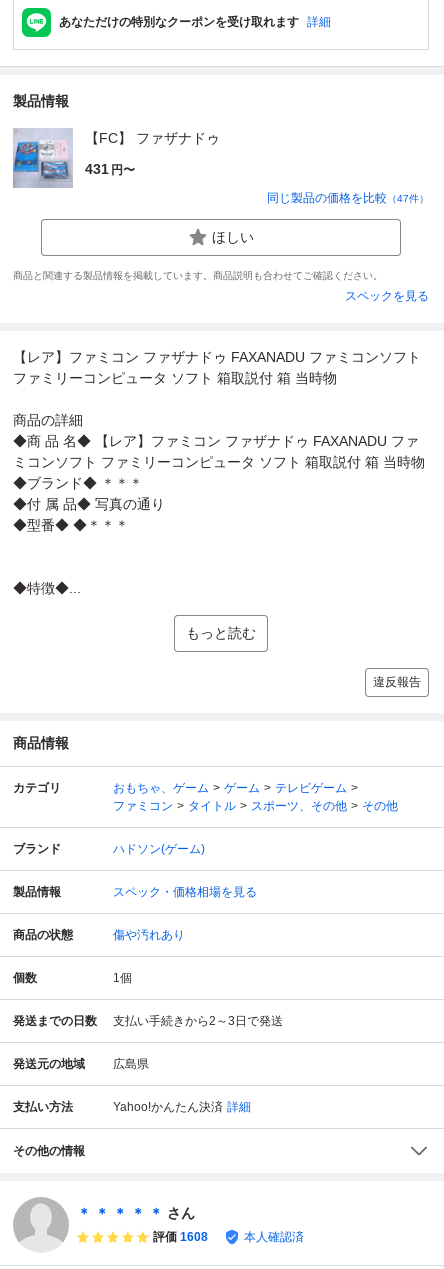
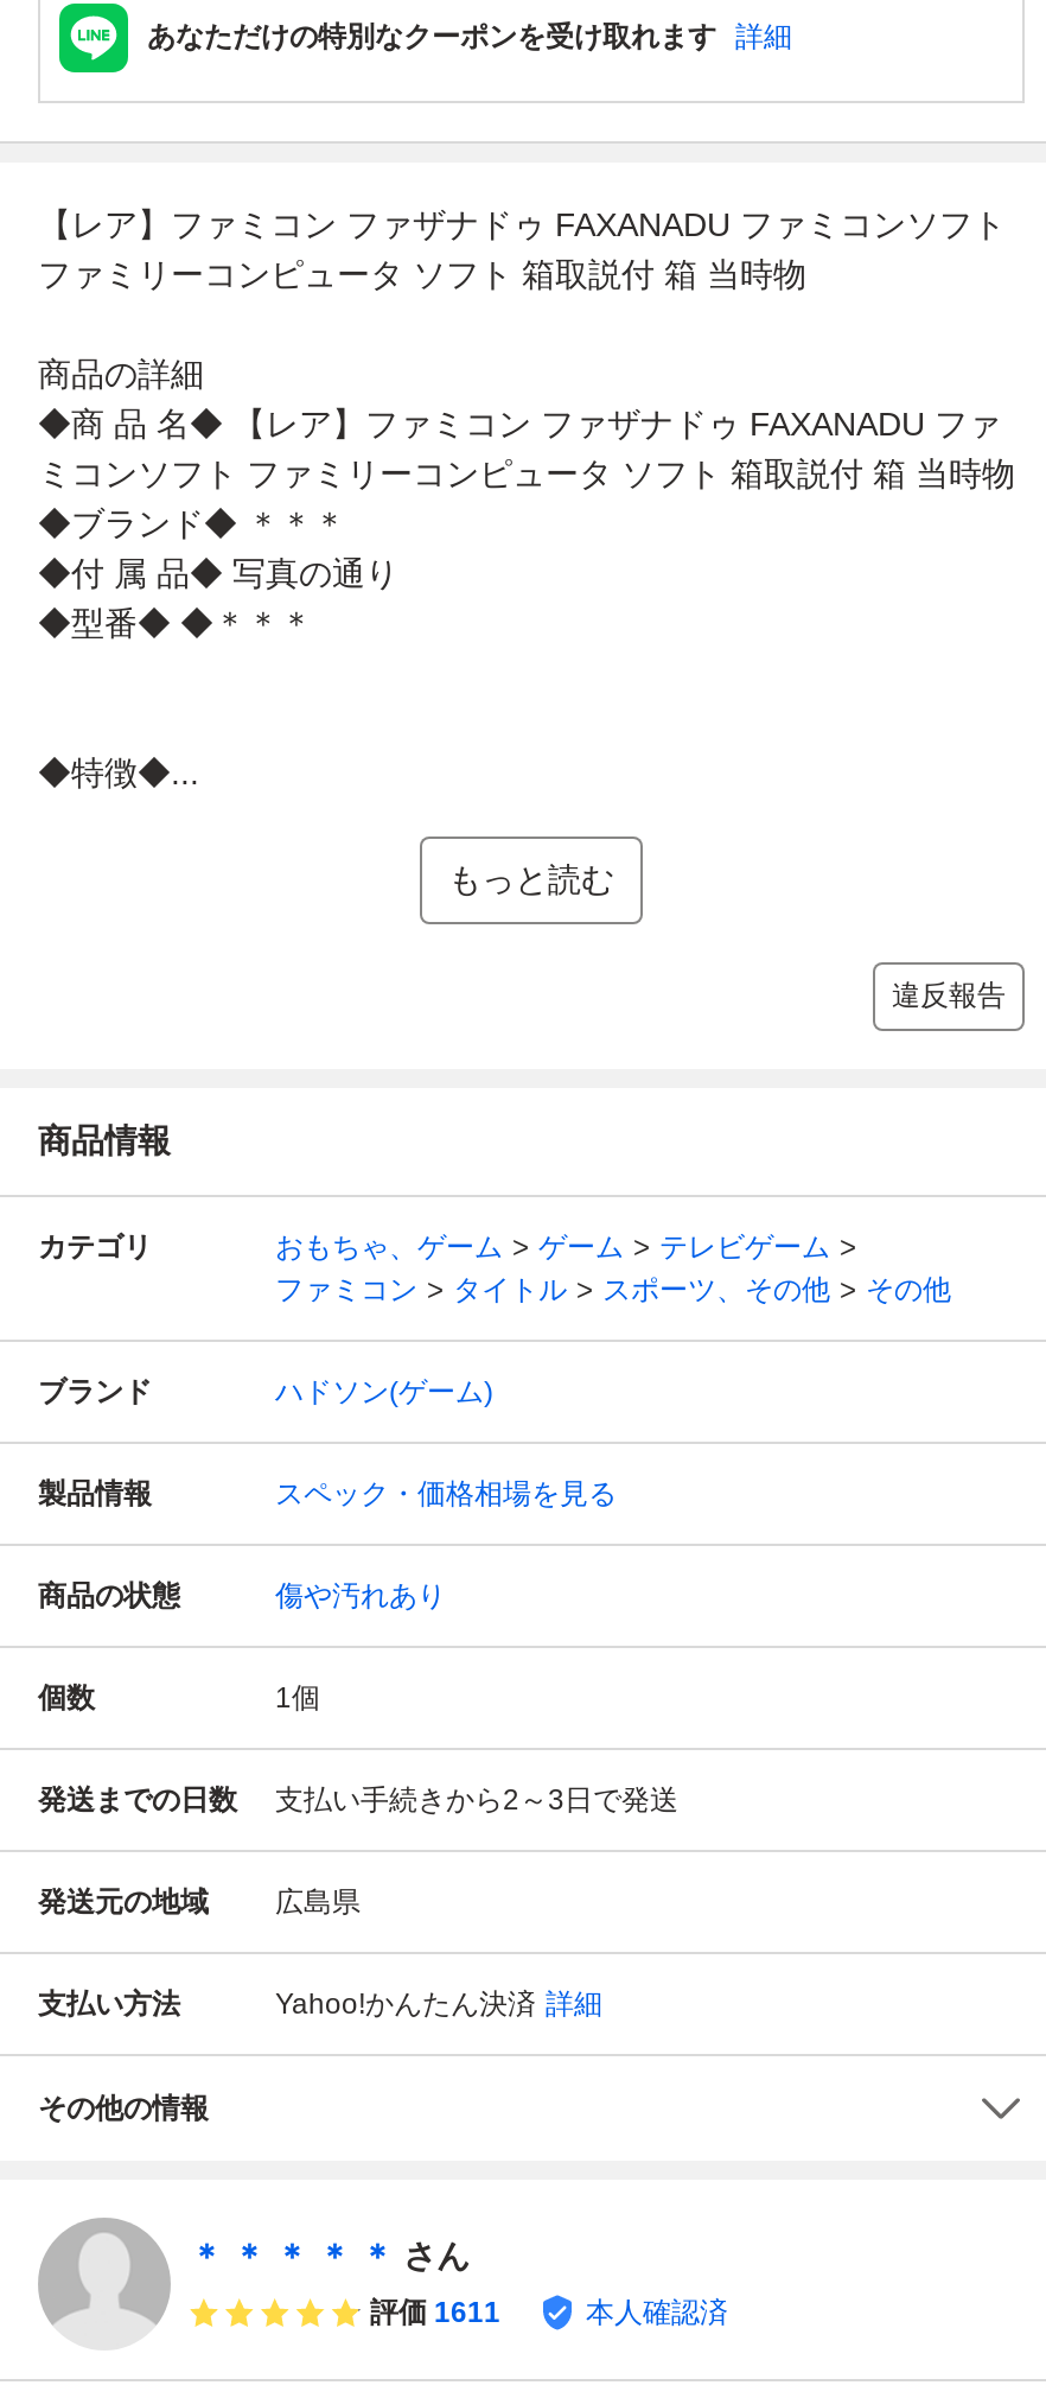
[12,93,429,303] [image] | 製品情報 | 【FC】 ファザナドゥ | 431 円〜 | 同じ製品の価格を比較（47件） | ほしい | 商品と関連する製品情報を掲載しています。商品説明も合わせてご確認ください。 | スペックを見る -> none
[153,1230,208,1244] 評価 1608 -> [370,2297,500,2330] 評価 1611

